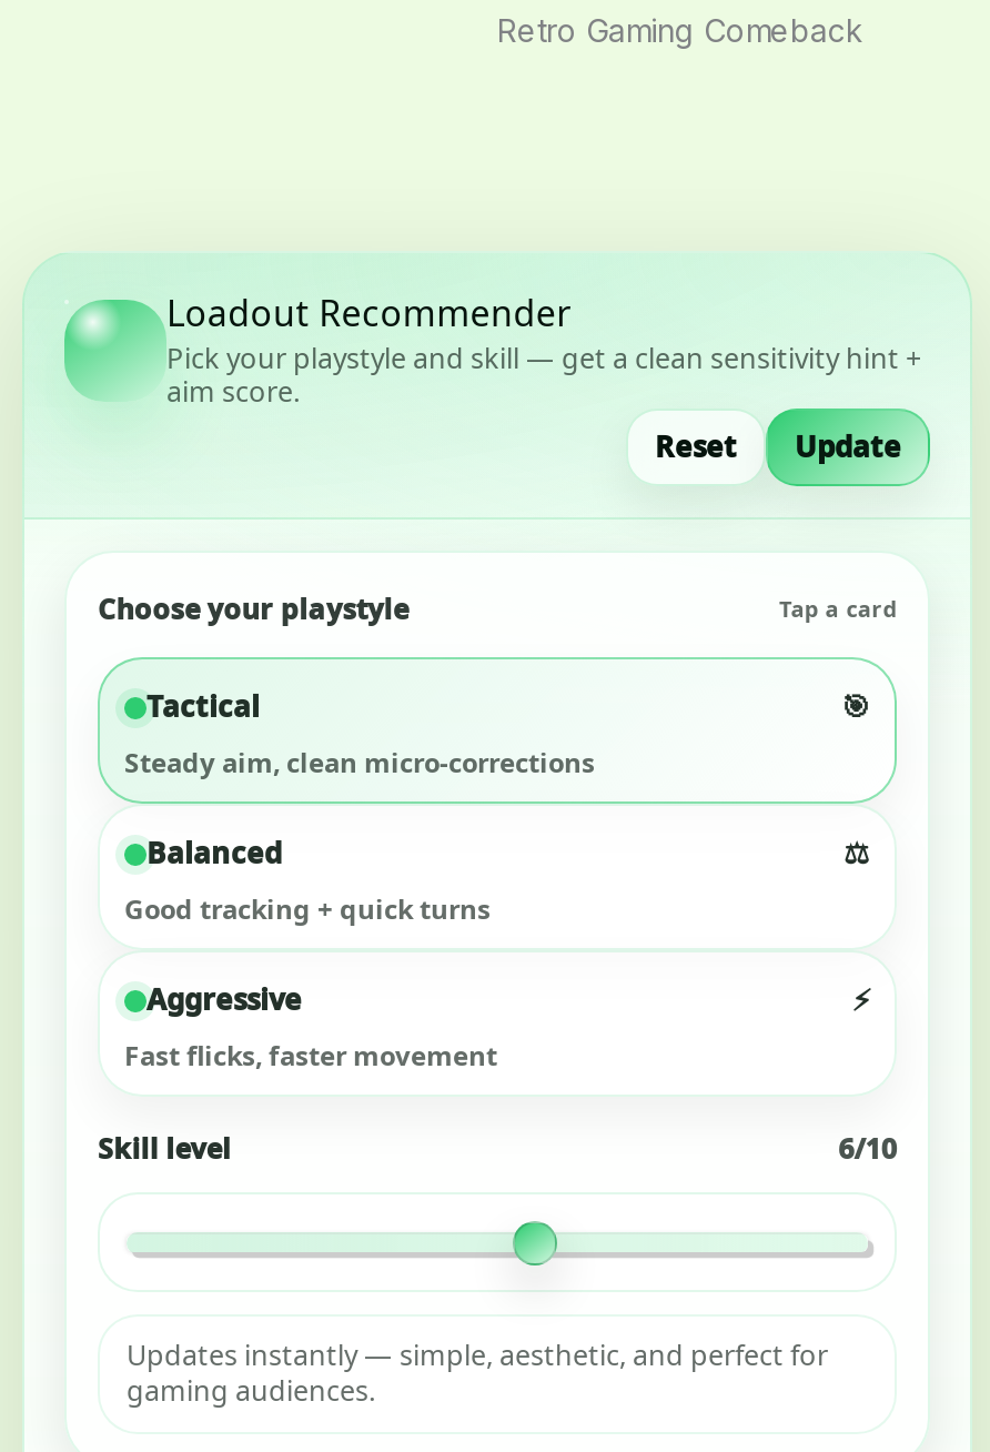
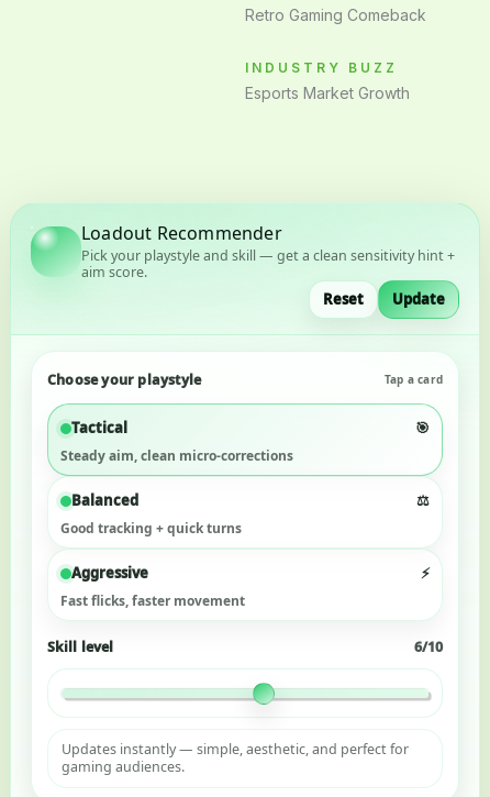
none -> [245,59,410,102] INDUSTRY BUZZ | Esports Market Growth

